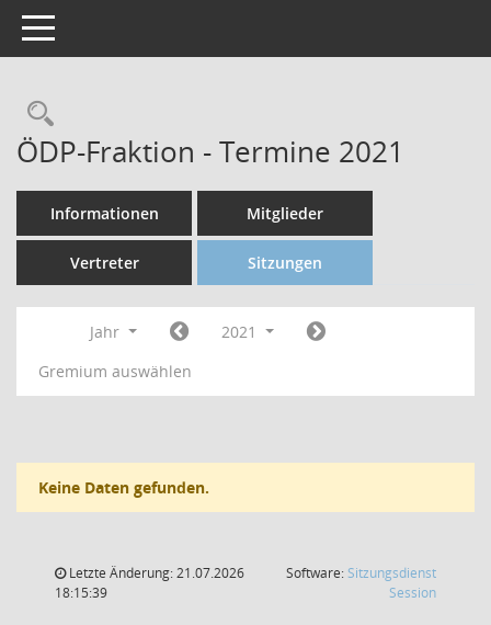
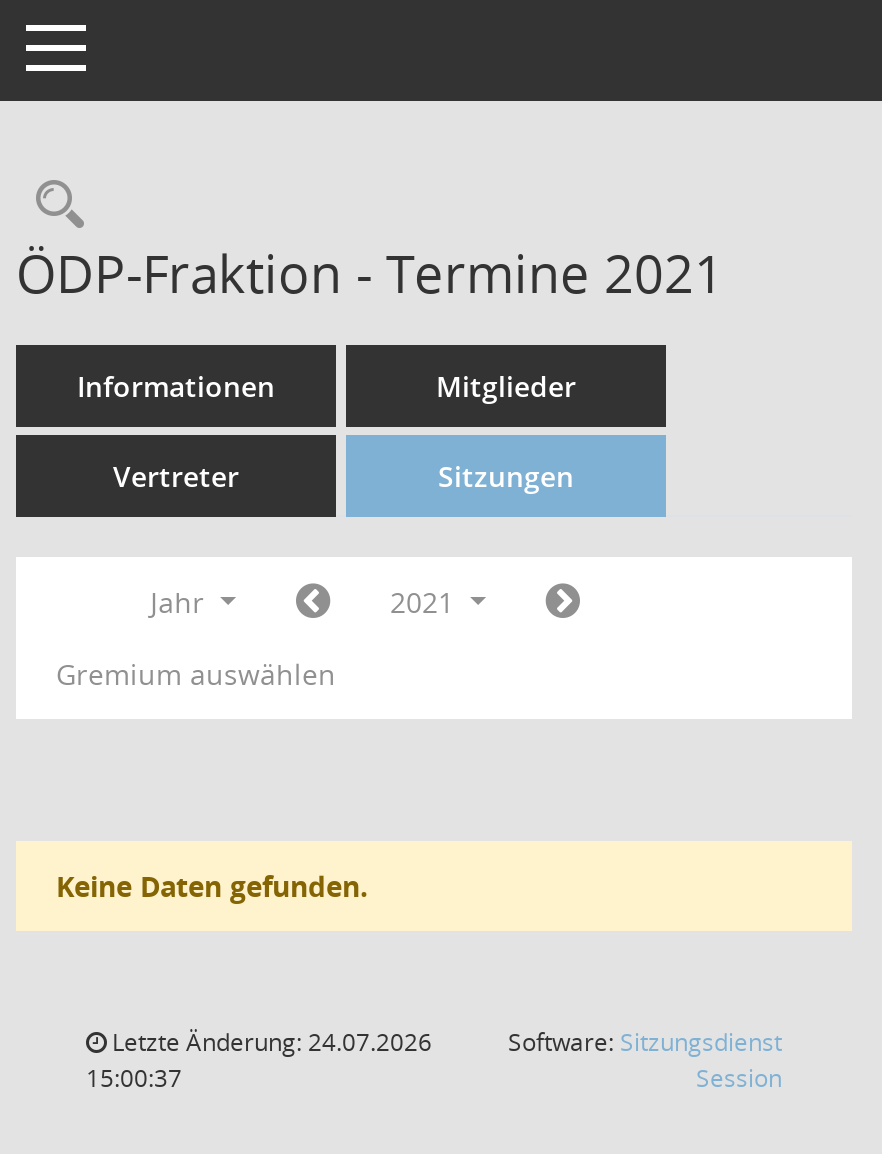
[66,564,244,582] Letzte Änderung: 21.07.2026 -> [106,1025,432,1059] Letzte Änderung: 24.07.2026
[55,583,107,602] 18:15:39 -> [86,1061,182,1095] 15:00:37

